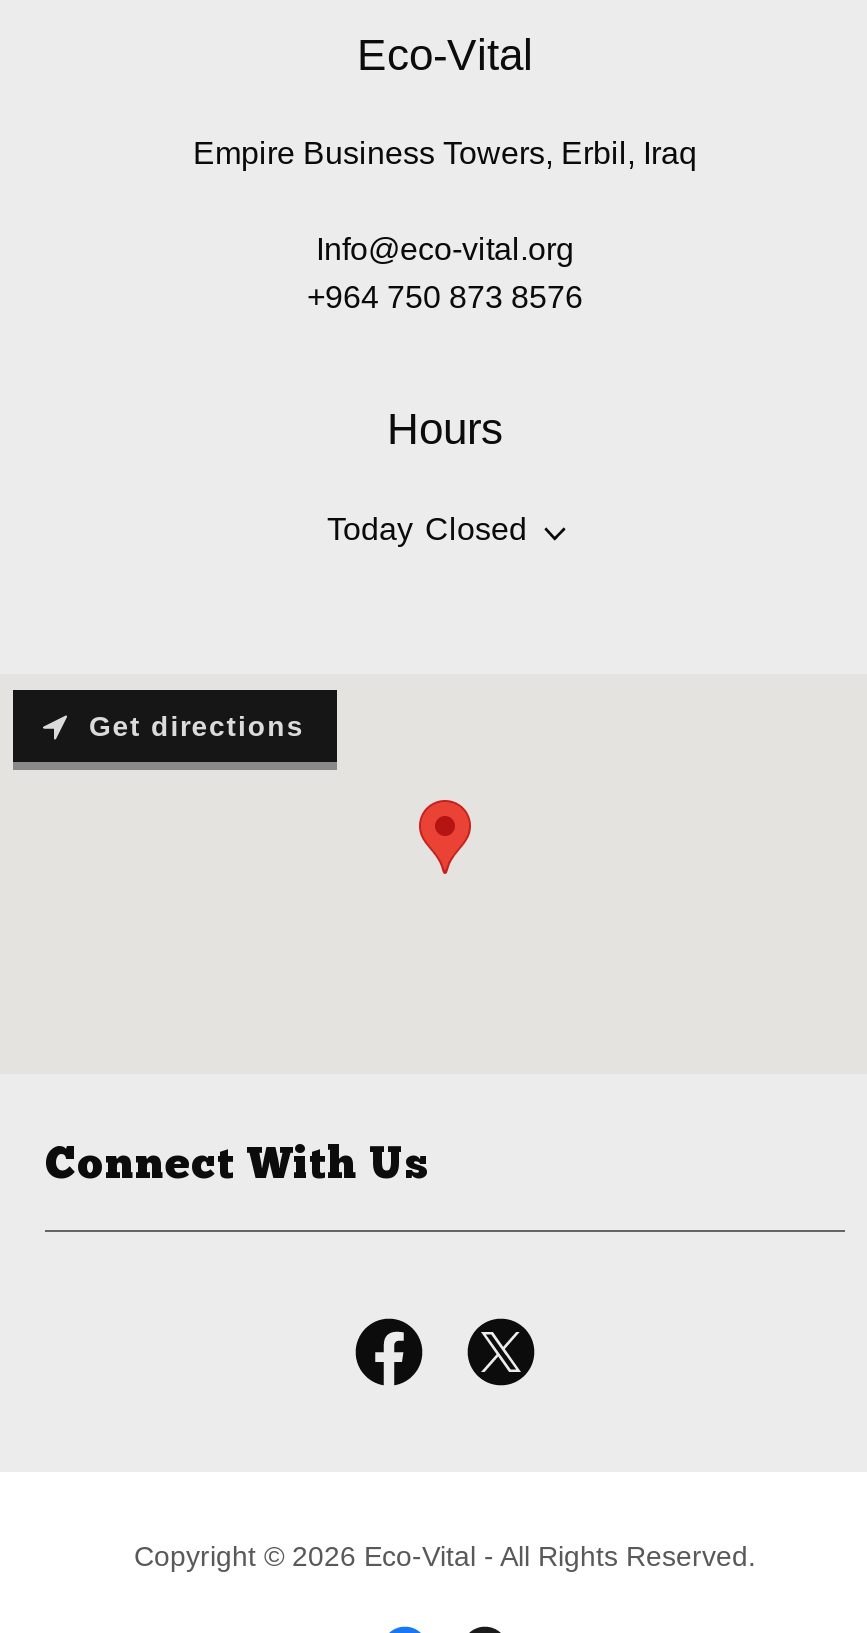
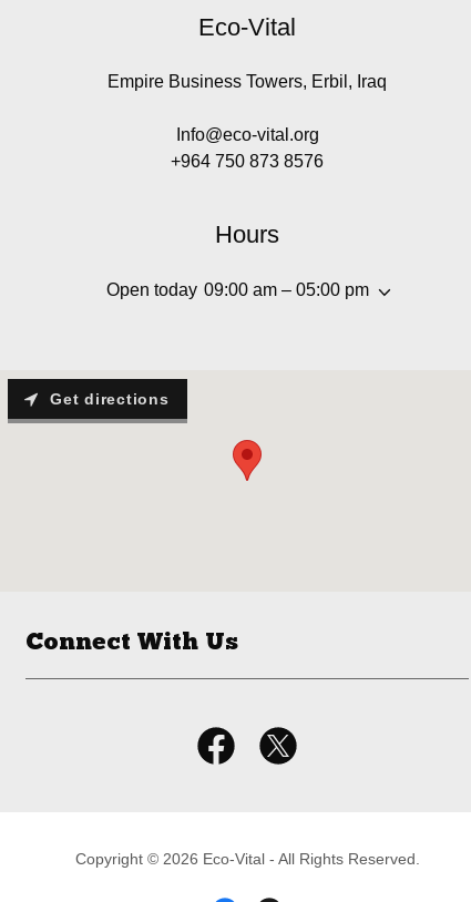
[327,512,527,546] Today Closed -> [106,281,368,300] Open today 09:00 am – 05:00 pm

